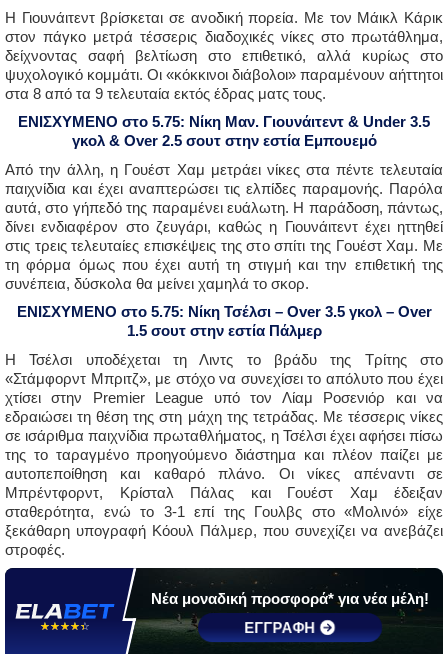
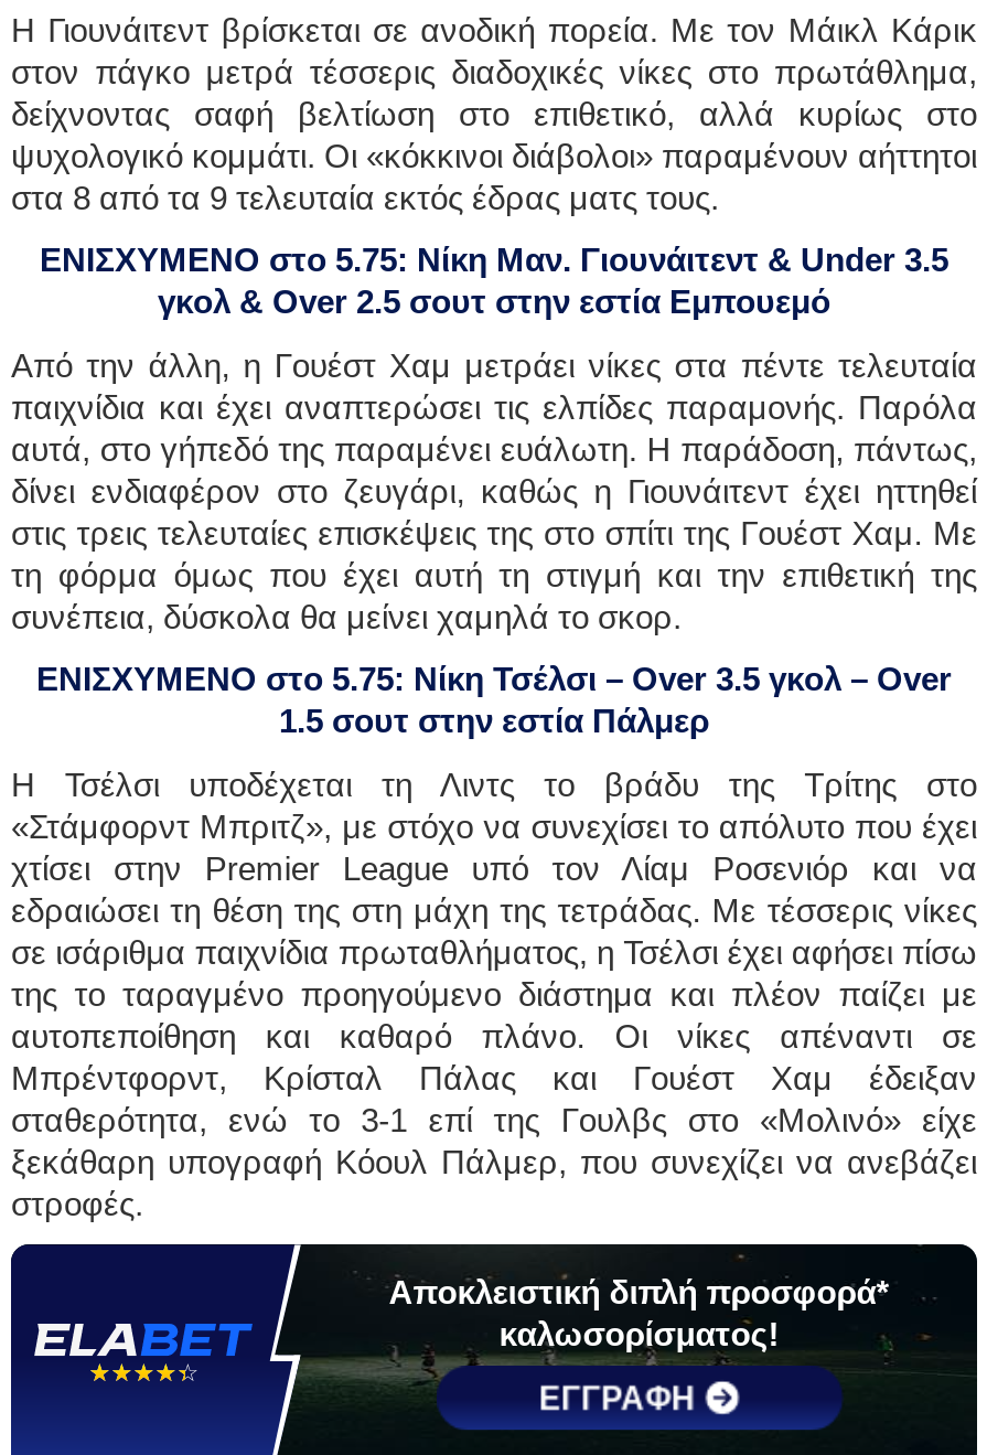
[151,590,429,607] Νέα μοναδική προσφορά* για νέα μέλη! -> [389,1272,889,1352] Αποκλειστική διπλή προσφορά* | καλωσορίσματος!

